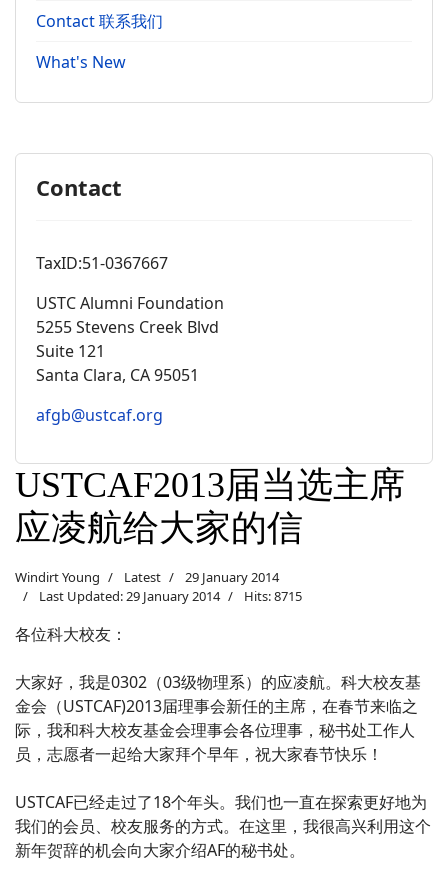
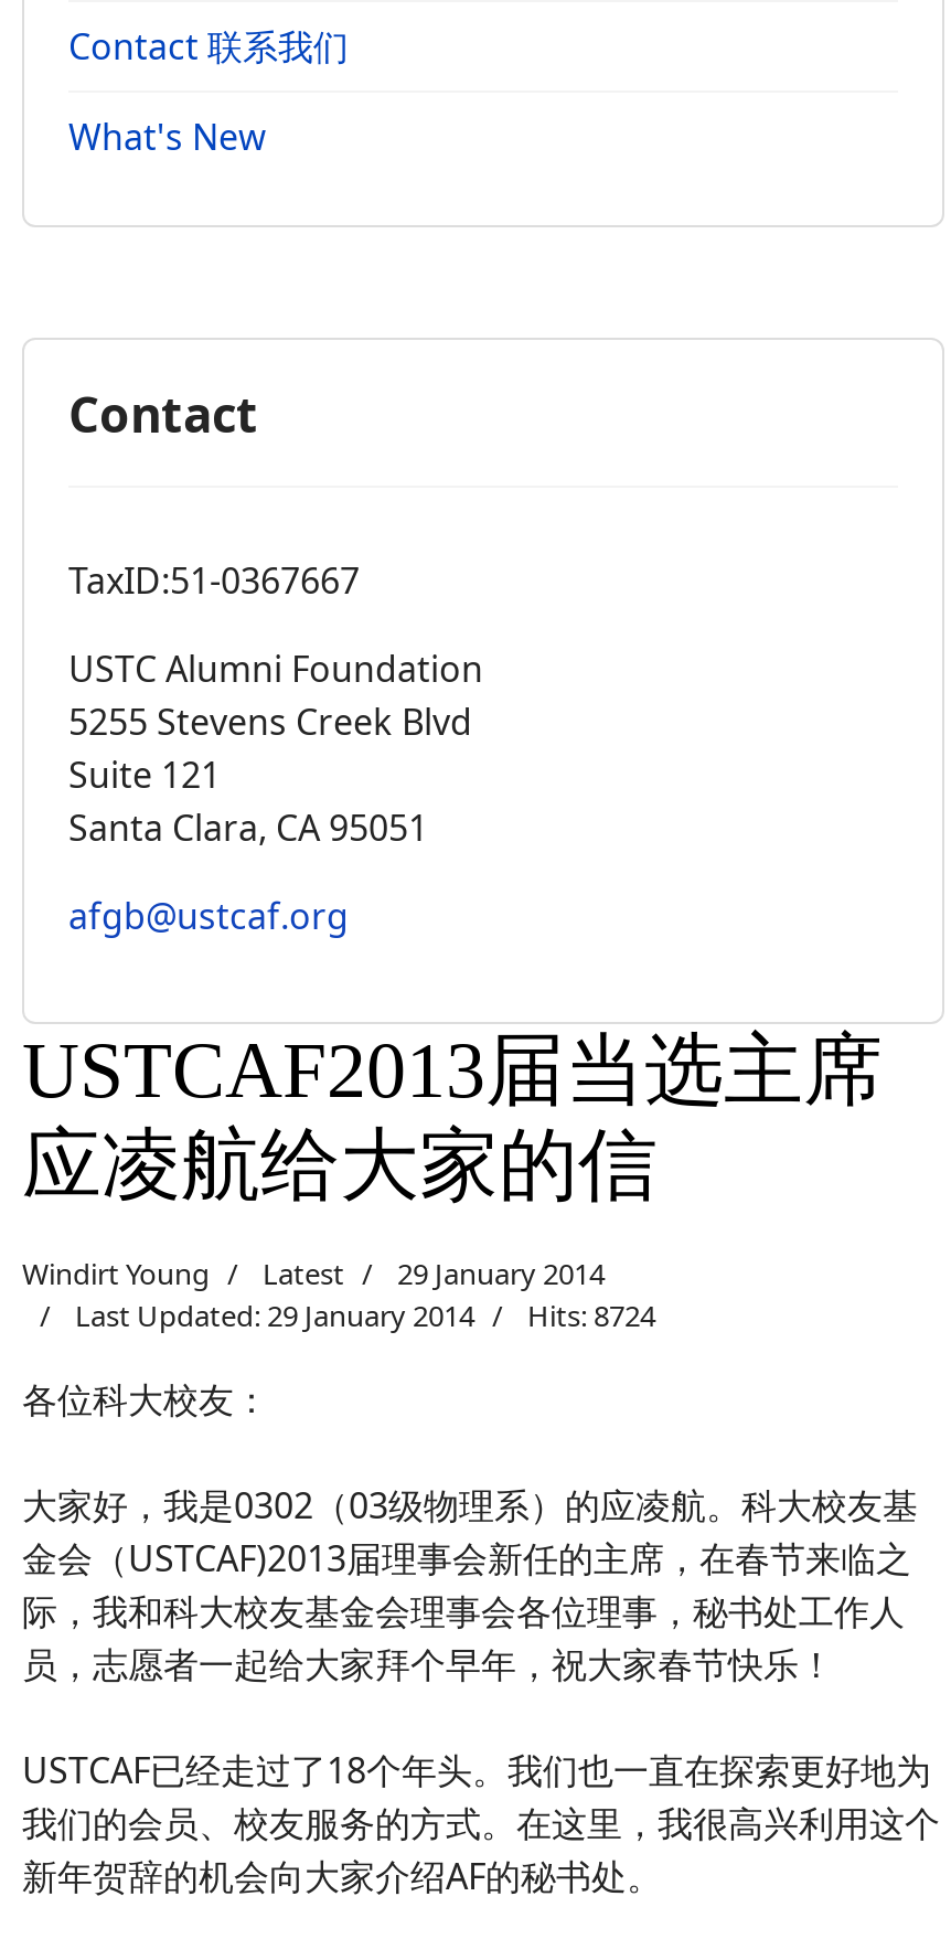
[39,587,302,605] Last Updated: 29 January 2014 Hits: 8715 -> [75,1296,655,1335] Last Updated: 29 January 2014 Hits: 8724

